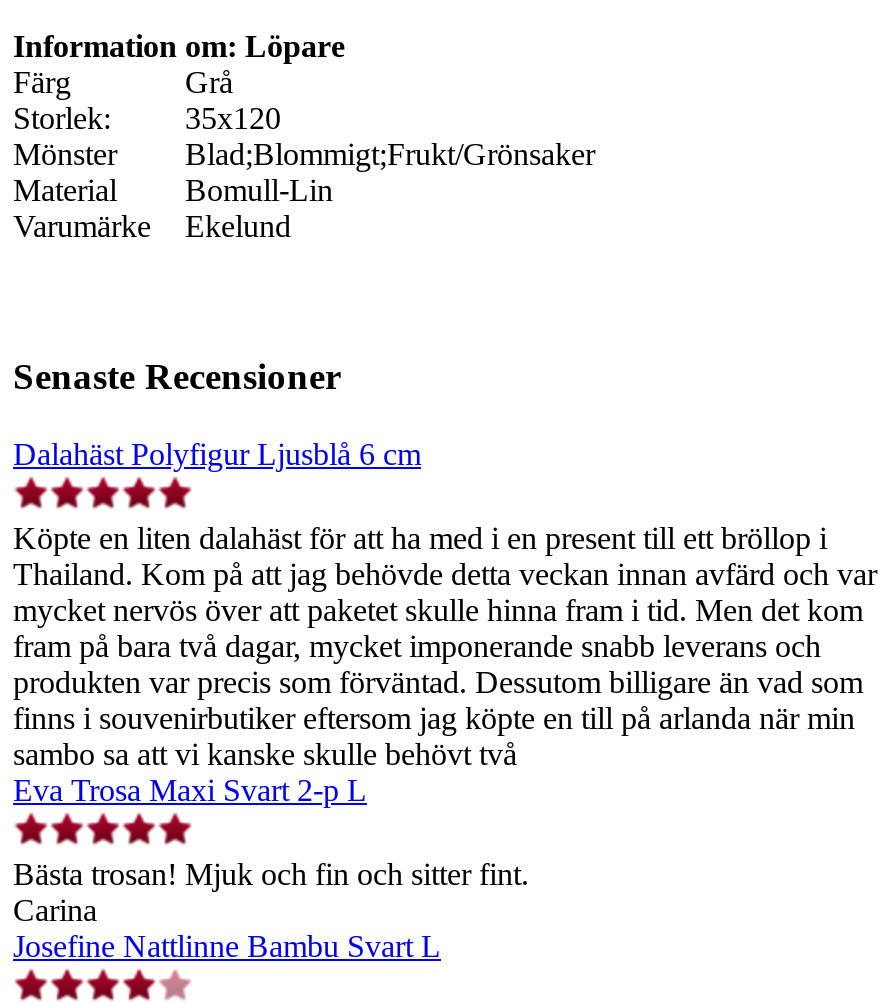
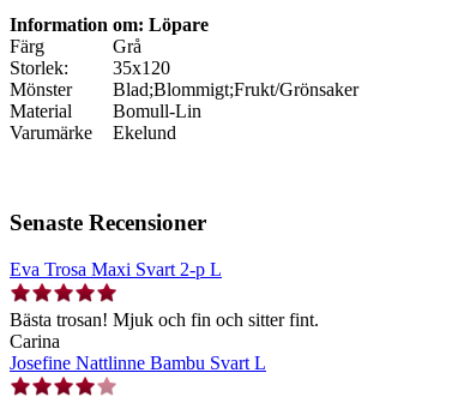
[13,436,877,770] Dalahäst Polyfigur Ljusblå 6 cm | Köpte en liten dalahäst för att ha med i en present till ett bröllop i | Thailand. Kom på att jag behövde detta veckan innan avfärd och var | mycket nervös över att paketet skulle hinna fram i tid. Men det kom | fram på bara två dagar, mycket imponerande snabb leverans och | produkten var precis som förväntad. Dessutom billigare än vad som | finns i souvenirbutiker eftersom jag köpte en till på arlanda när min | sambo sa att vi kanske skulle behövt två -> none

